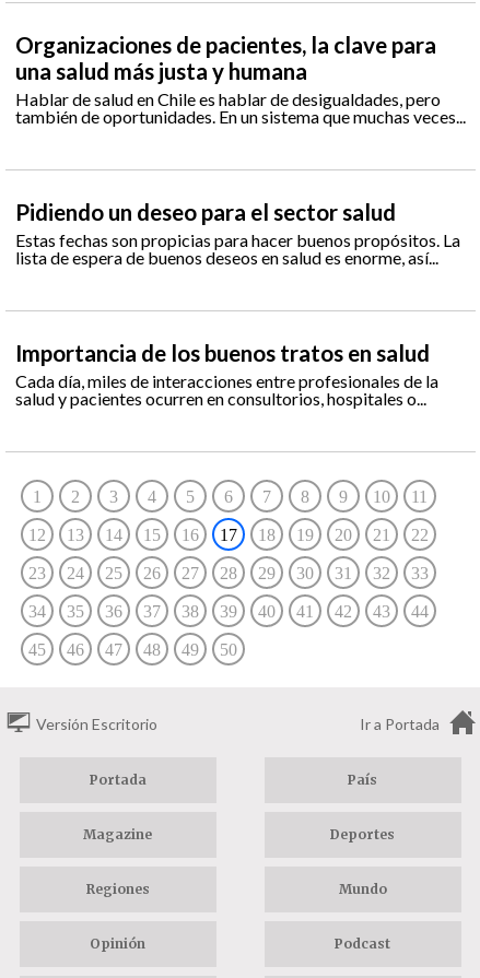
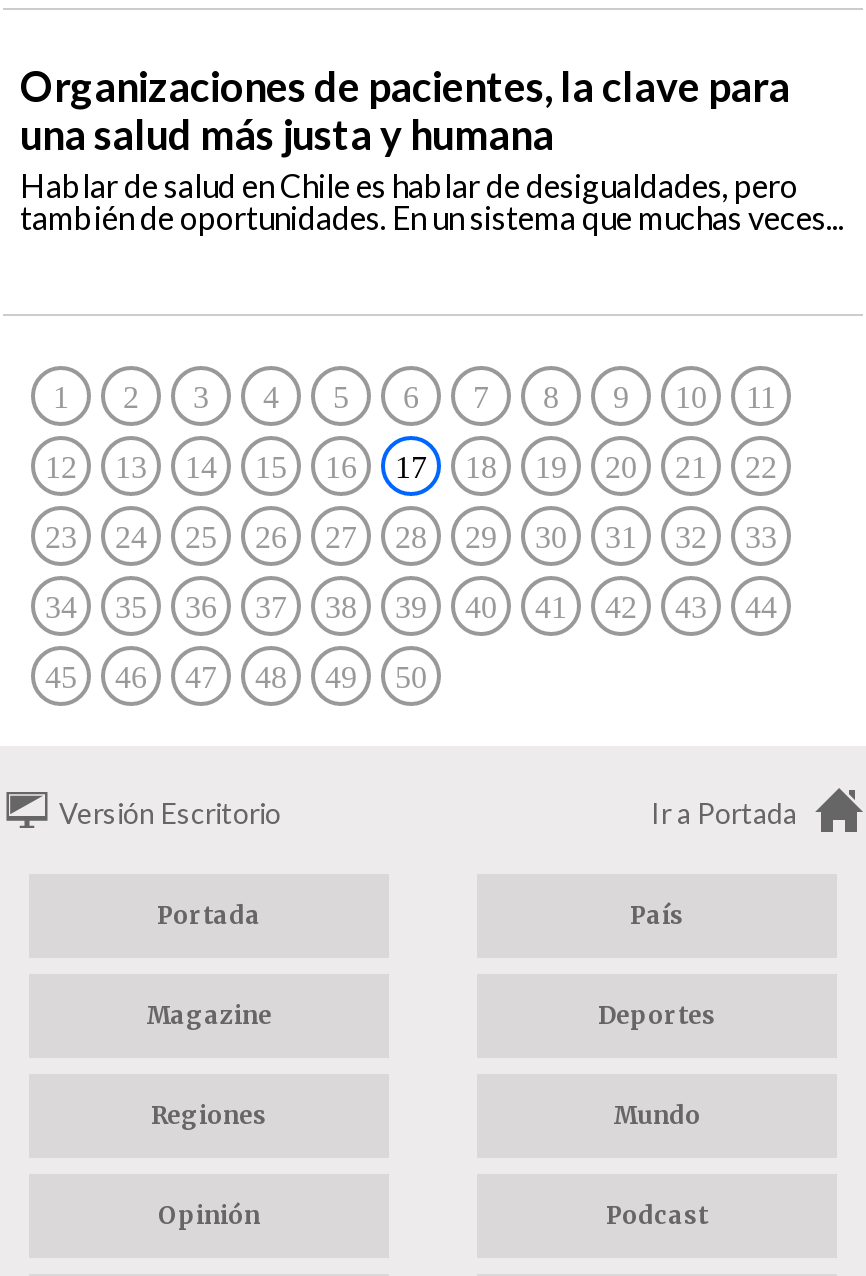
[15,199,460,268] Pidiendo un deseo para el sector salud | Estas fechas son propicias para hacer buenos propósitos. La | lista de espera de buenos deseos en salud es enorme, así... -> none
[15,340,438,409] Importancia de los buenos tratos en salud | Cada día, miles de interacciones entre profesionales de la | salud y pacientes ocurren en consultorios, hospitales o... -> none

